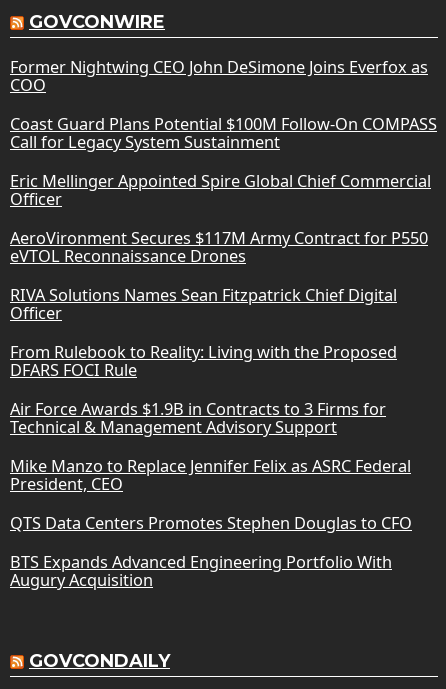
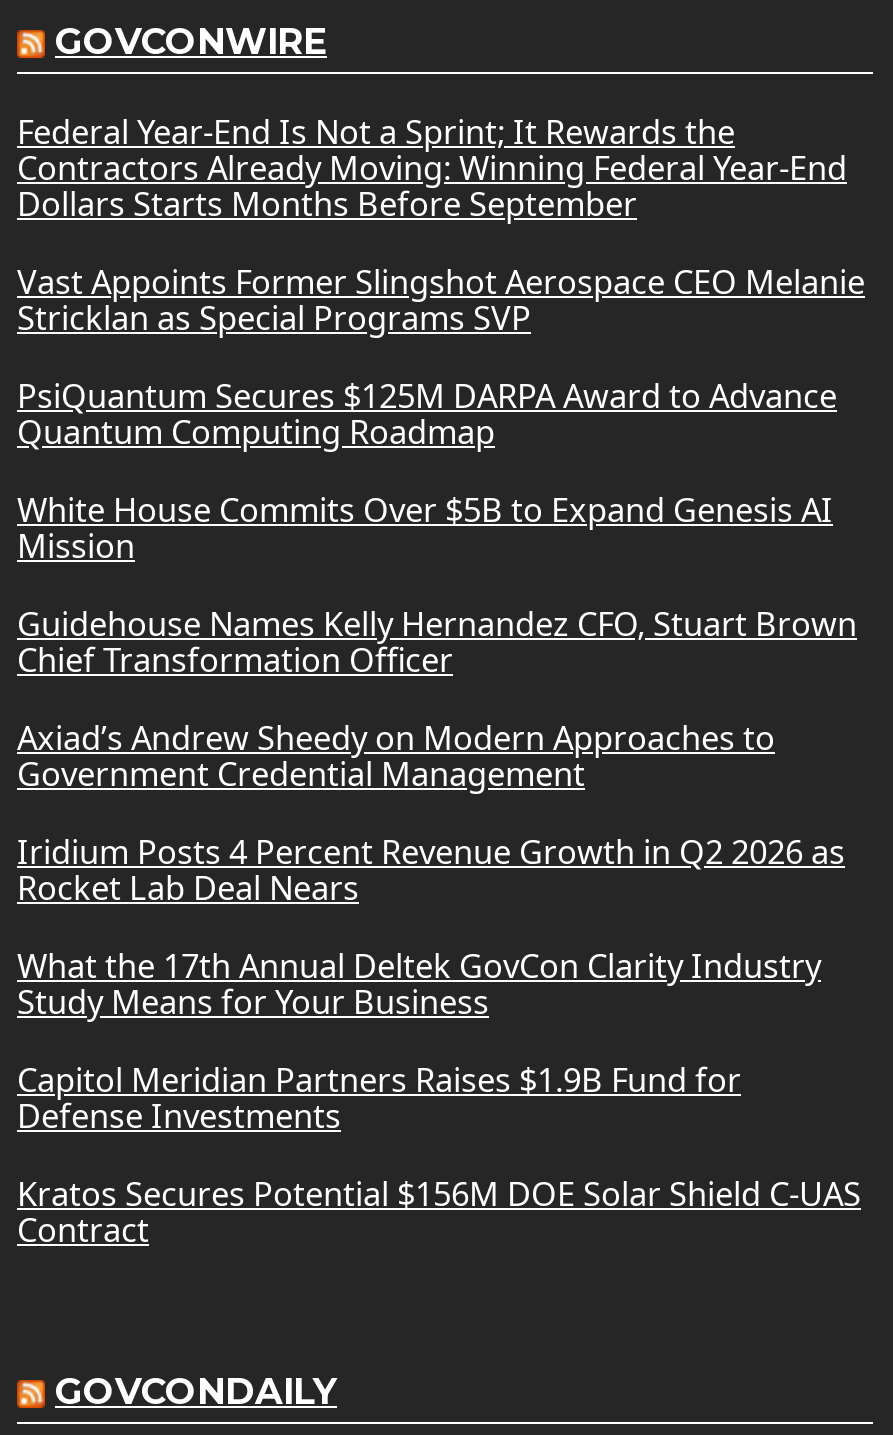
[10,56,428,96] Former Nightwing CEO John DeSimone Joins Everfox as | COO -> [17,110,847,226] Federal Year-End Is Not a Sprint; It Rewards the | Contractors Already Moving: Winning Federal Year-End | Dollars Starts Months Before September
[10,113,437,153] Coast Guard Plans Potential $100M Follow-On COMPASS | Call for Legacy System Sustainment -> [17,260,865,340] Vast Appoints Former Slingshot Aerospace CEO Melanie | Stricklan as Special Programs SVP
[10,170,431,210] Eric Mellinger Appointed Spire Global Chief Commercial | Officer -> [17,374,837,454] PsiQuantum Secures $125M DARPA Award to Advance | Quantum Computing Roadmap
[10,227,428,267] AeroVironment Secures $117M Army Contract for P550 | eVTOL Reconnaissance Drones -> [17,488,833,568] White House Commits Over $5B to Expand Genesis AI | Mission
[10,284,397,324] RIVA Solutions Names Sean Fitzpatrick Chief Digital | Officer -> [17,602,857,682] Guidehouse Names Kelly Hernandez CFO, Stuart Brown | Chief Transformation Officer
[10,341,397,381] From Rulebook to Reality: Living with the Proposed | DFARS FOCI Rule -> [17,716,775,796] Axiad’s Andrew Sheedy on Modern Approaches to | Government Credential Management
[10,398,386,438] Air Force Awards $1.9B in Contracts to 3 Firms for | Technical & Management Advisory Support -> [17,830,845,910] Iridium Posts 4 Percent Revenue Growth in Q2 2026 as | Rocket Lab Deal Nears
[10,455,411,495] Mike Manzo to Replace Jennifer Felix as ASRC Federal | President, CEO -> [17,944,821,1024] What the 17th Annual Deltek GovCon Clarity Industry | Study Means for Your Business
[10,512,412,534] QTS Data Centers Promotes Stephen Douglas to CFO -> [17,1058,741,1138] Capitol Meridian Partners Raises $1.9B Fund for | Defense Investments
[10,551,392,591] BTS Expands Advanced Engineering Portfolio With | Augury Acquisition -> [17,1172,861,1252] Kratos Secures Potential $156M DOE Solar Shield C-UAS | Contract

